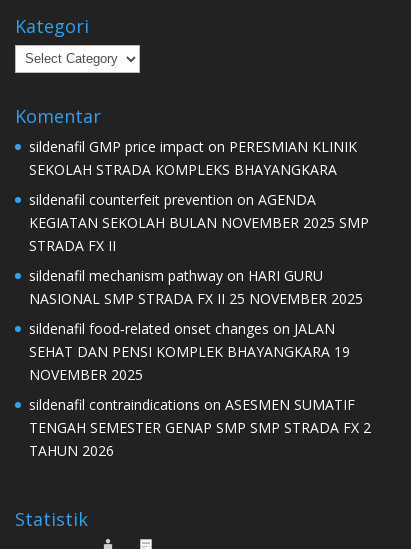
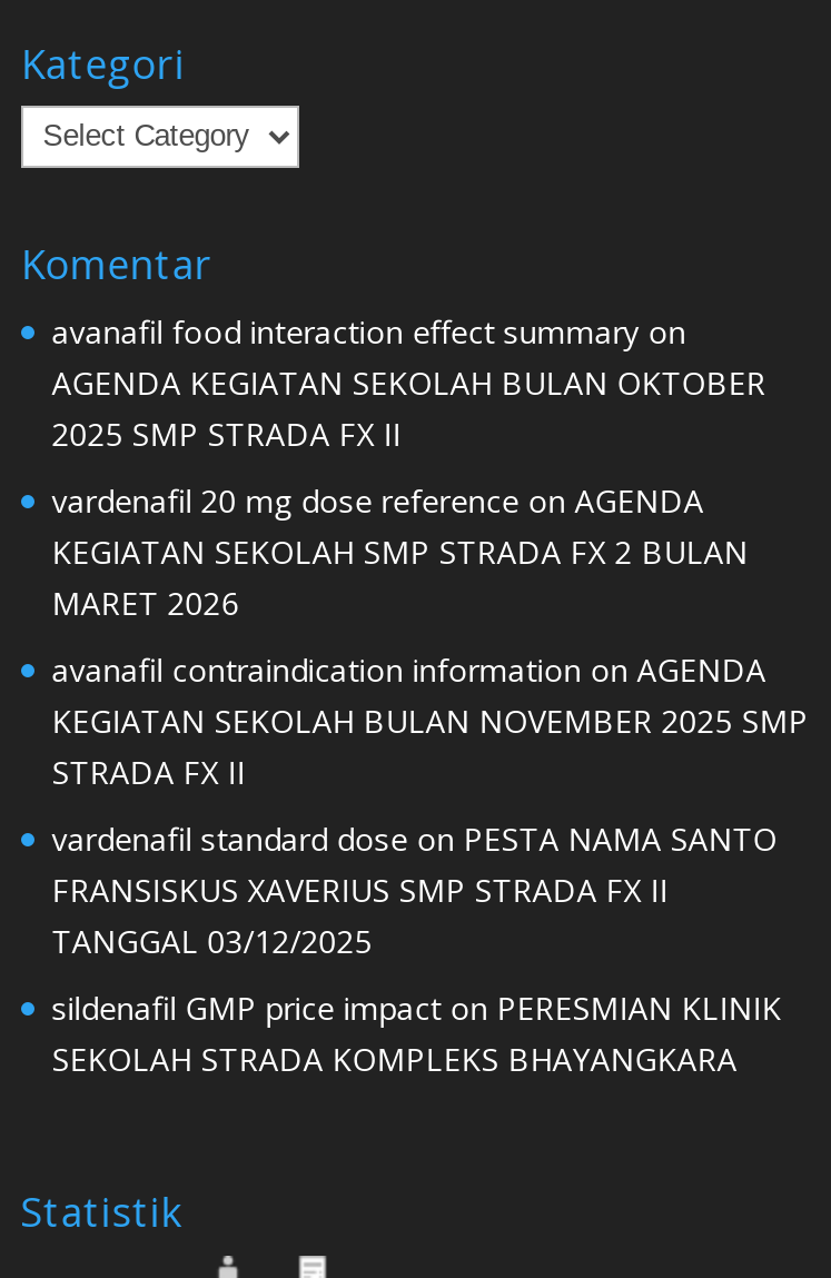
none -> [52,310,777,961] avanafil food interaction effect summary on | AGENDA KEGIATAN SEKOLAH BULAN OKTOBER | 2025 SMP STRADA FX II | vardenafil 20 mg dose reference on AGENDA | KEGIATAN SEKOLAH SMP STRADA FX 2 BULAN | MARET 2026 | avanafil contraindication information on AGENDA | vardenafil standard dose on PESTA NAMA SANTO | FRANSISKUS XAVERIUS SMP STRADA FX II | TANGGAL 03/12/2025
moved [29,137,357,179] -> [52,986,782,1079]: sildenafil GMP price impact on PERESMIAN KLINIK | SEKOLAH STRADA KOMPLEKS BHAYANGKARA
[29,190,371,460] sildenafil counterfeit prevention on AGENDA | sildenafil mechanism pathway on HARI GURU | NASIONAL SMP STRADA FX II 25 NOVEMBER 2025 | sildenafil food‑related onset changes on JALAN | SEHAT DAN PENSI KOMPLEK BHAYANGKARA 19 | NOVEMBER 2025 | sildenafil contraindications on ASESMEN SUMATIF | TENGAH SEMESTER GENAP SMP SMP STRADA FX 2 | TAHUN 2026 -> none
moved [29,213,369,255] -> [52,699,808,792]: KEGIATAN SEKOLAH BULAN NOVEMBER 2025 SMP | STRADA FX II

